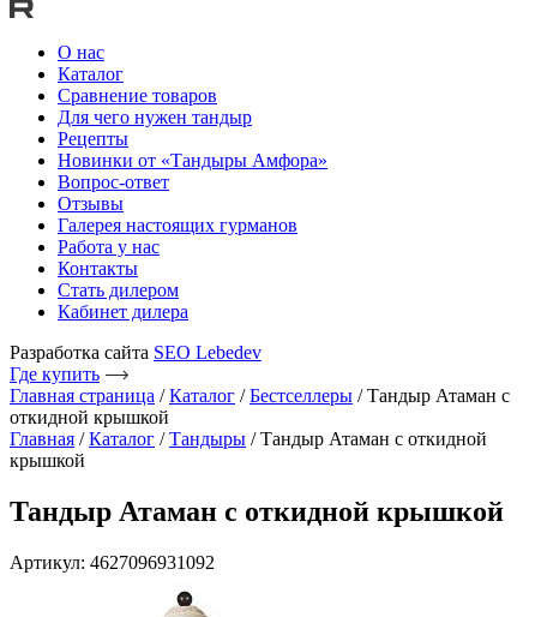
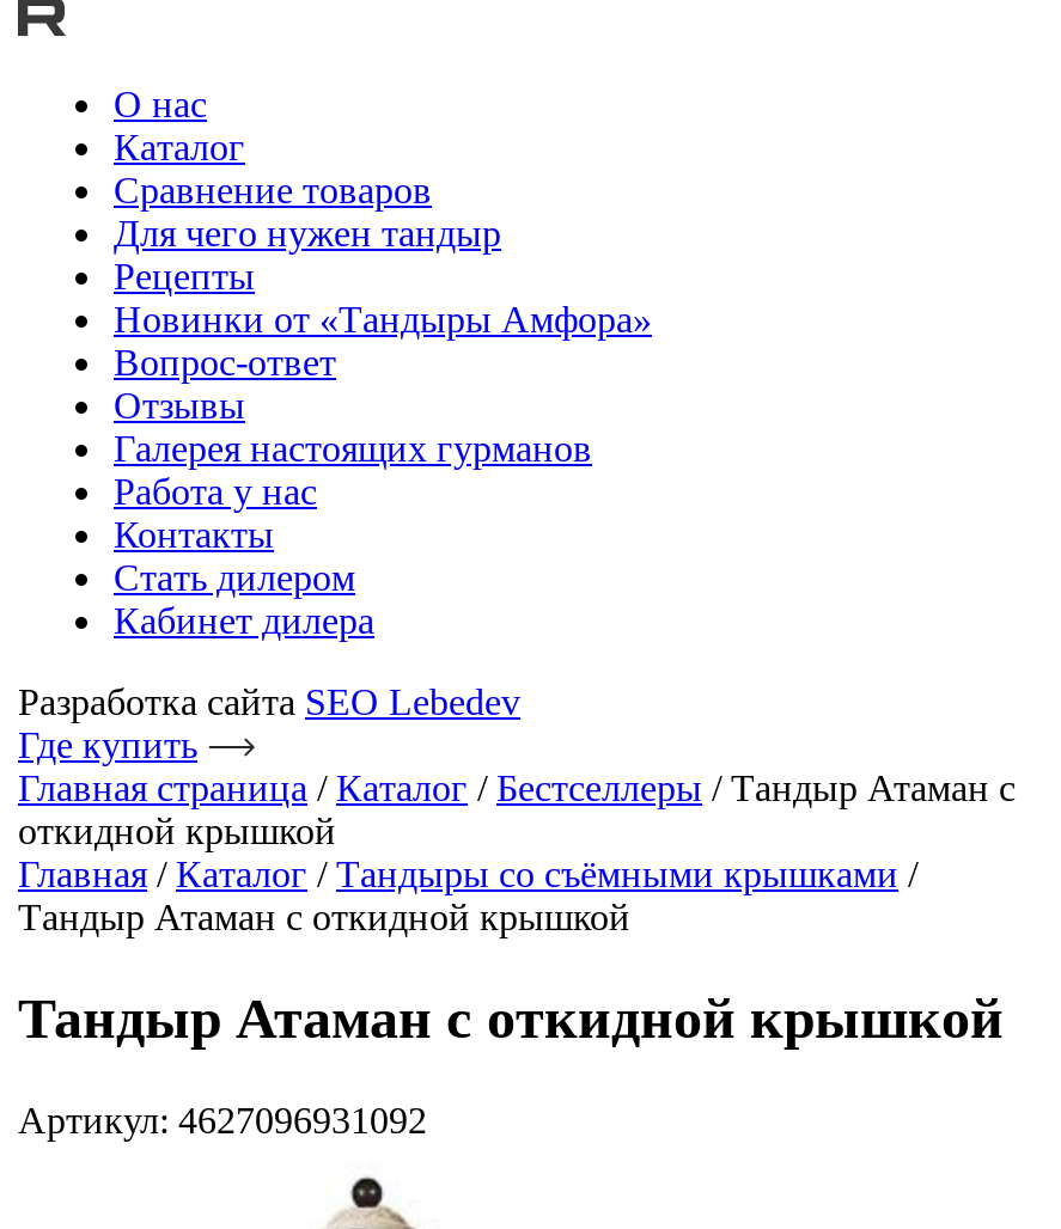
[10,429,487,471] Главная / Каталог / Тандыры / Тандыр Атаман с откидной | крышкой -> [18,854,917,937] Главная / Каталог / Тандыры со съёмными крышками / | Тандыр Атаман с откидной крышкой

